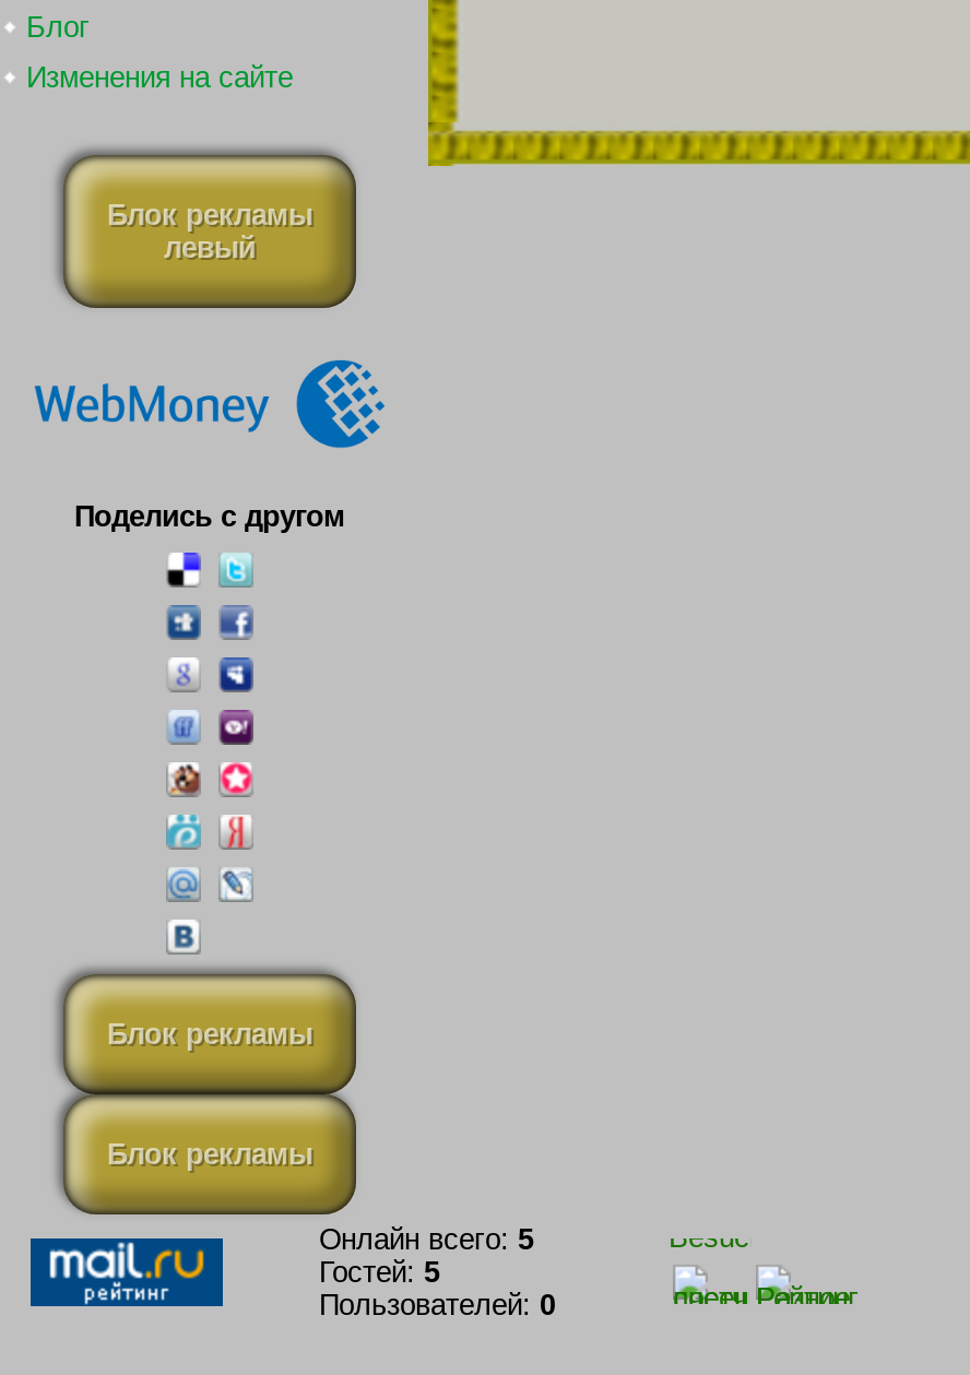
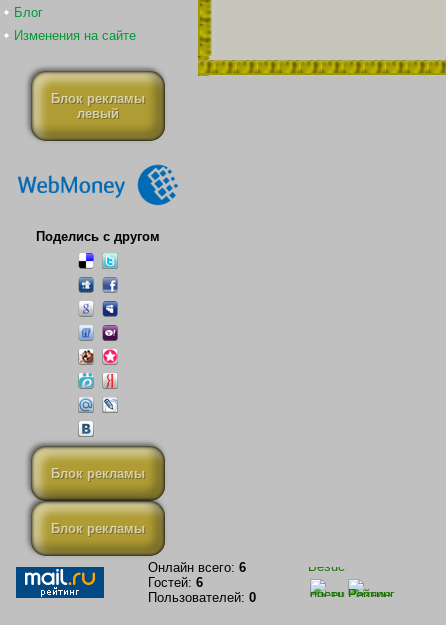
[319,1223,533,1256] Онлайн всего: 5 -> [148,560,246,575] Онлайн всего: 6
[319,1256,439,1289] Гостей: 5 -> [148,575,203,590] Гостей: 6

